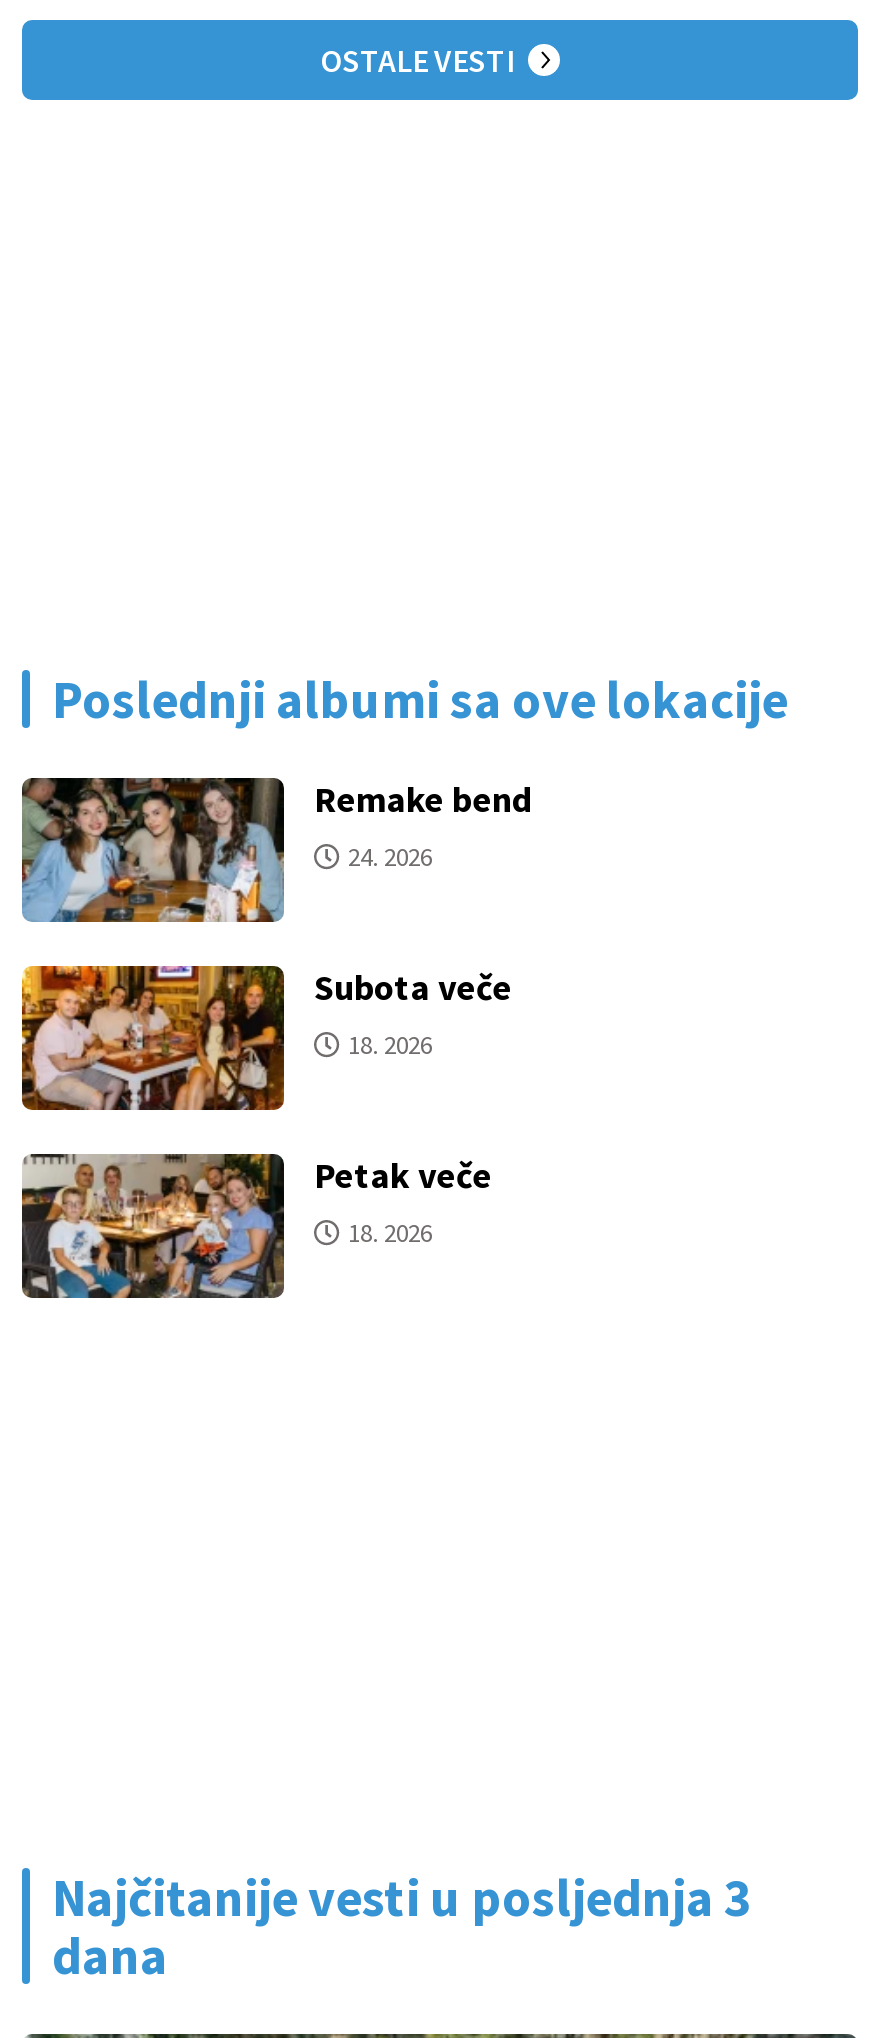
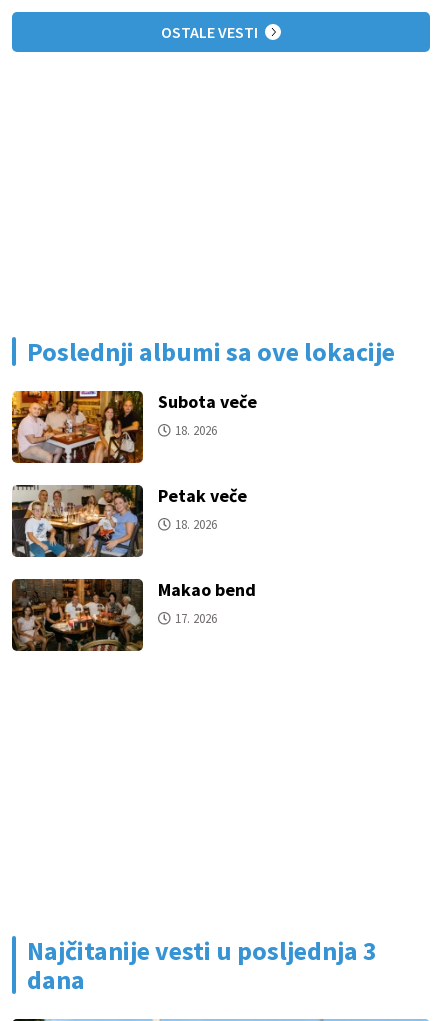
[20,775,534,924] [image] | Remake bend | 24. 2026 -> none
moved [18,962,512,1249] -> [10,389,257,533]: [image] | Subota veče | 18. 2026 | Petak veče | 18. 2026
none -> [11,578,256,652] [image] | Makao bend | 17. 2026

